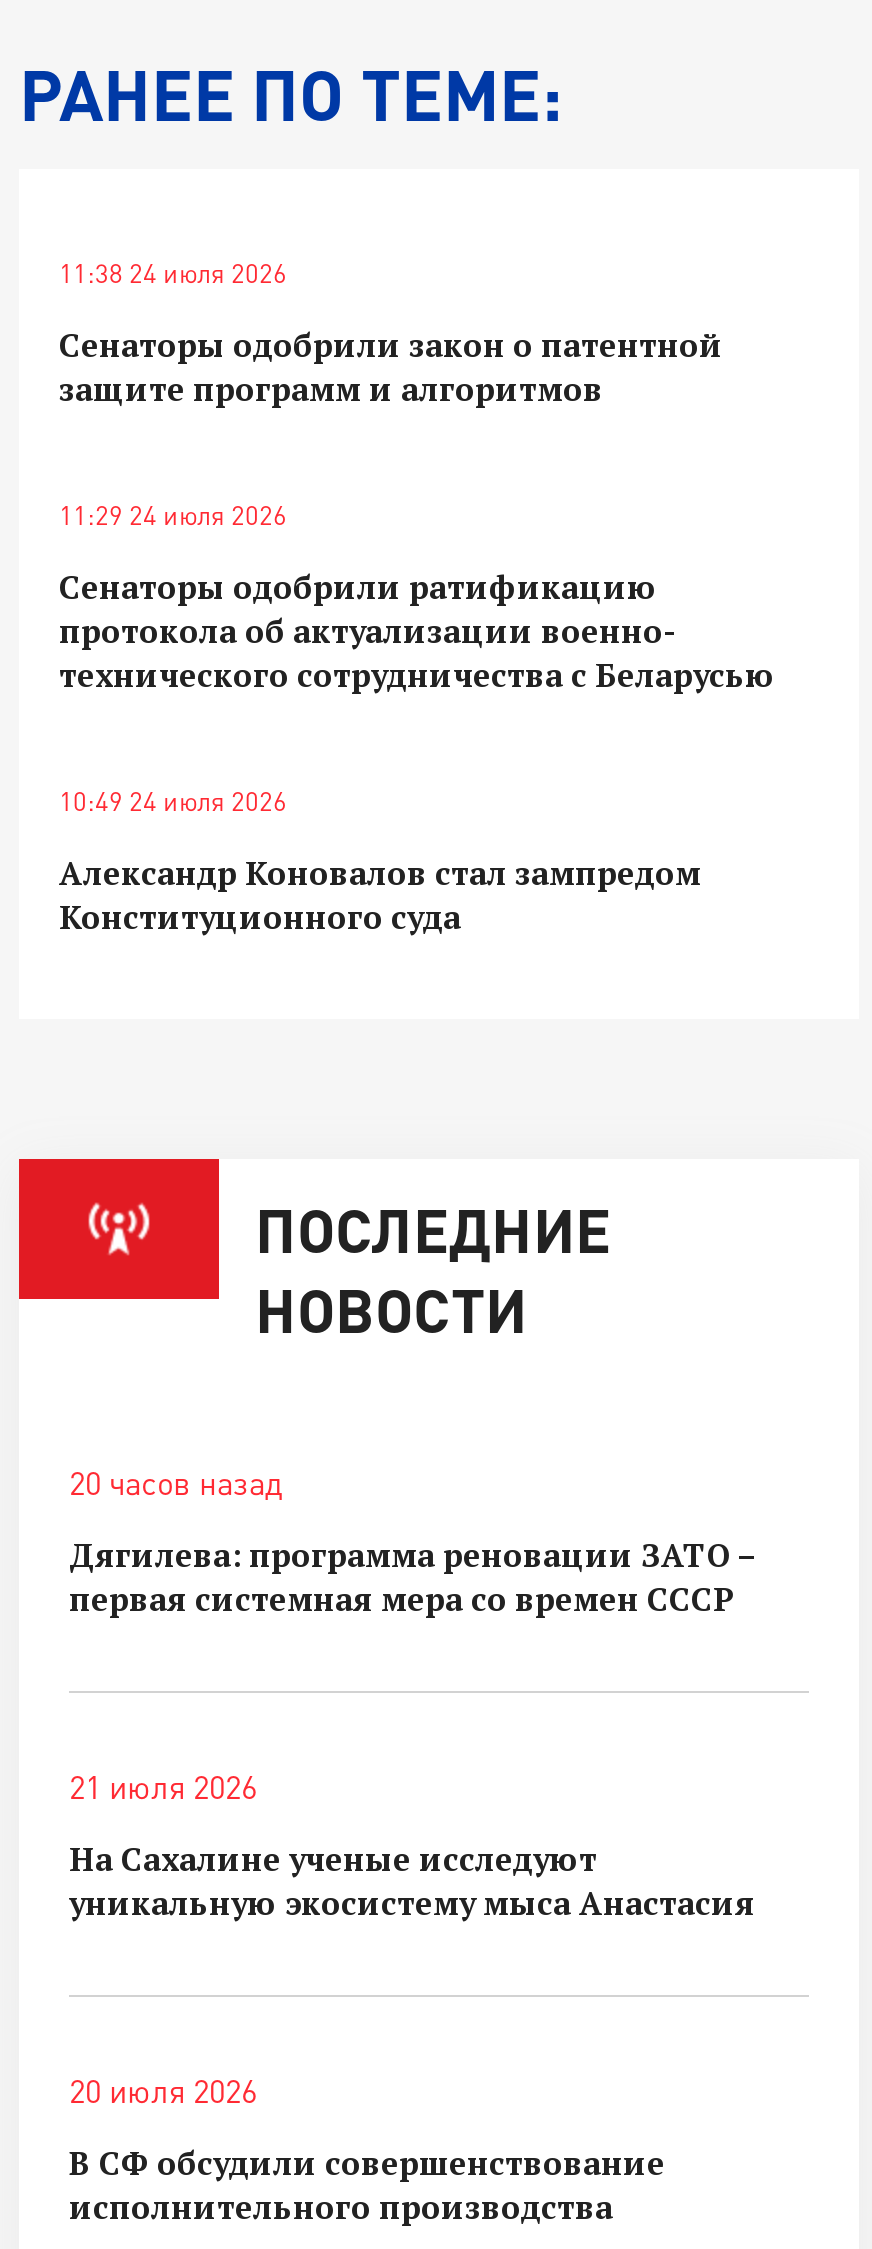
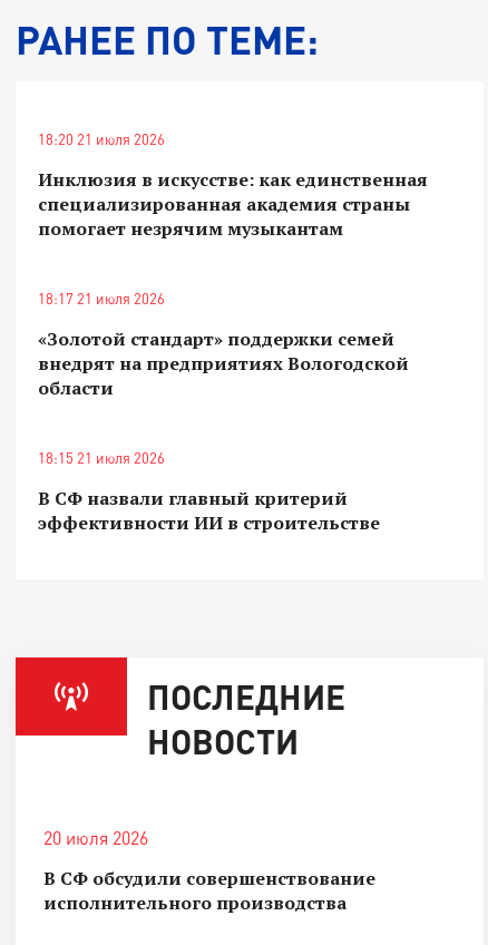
[59,257,287,289] 11:38 24 июля 2026 -> [38,130,165,148] 18:20 21 июля 2026
[59,323,723,411] Сенаторы одобрили закон о патентной | защите программ и алгоритмов -> [38,167,428,241] Инклюзия в искусстве: как единственная | специализированная академия страны | помогает незрячим музыкантам
[59,499,287,531] 11:29 24 июля 2026 -> [38,290,165,308] 18:17 21 июля 2026
[59,565,775,697] Сенаторы одобрили ратификацию | протокола об актуализации военно- | технического сотрудничества с Беларусью -> [38,327,409,400] «Золотой стандарт» поддержки семей | внедрят на предприятиях Вологодской | области
[59,785,287,817] 10:49 24 июля 2026 -> [38,449,165,467] 18:15 21 июля 2026
[59,851,701,939] Александр Коновалов стал зампредом | Конституционного суда -> [38,486,380,535] В СФ назвали главный критерий | эффективности ИИ в строительстве
moved [255,1193,611,1345] -> [147,676,345,761]: ПОСЛЕДНИЕ | НОВОСТИ
[69,1463,755,1621] 20 часов назад | Дягилева: программа реновации ЗАТО – | первая системная мера со времен СССР -> none
[69,1767,755,1925] 21 июля 2026 | На Сахалине ученые исследуют | уникальную экосистему мыса Анастасия -> none

